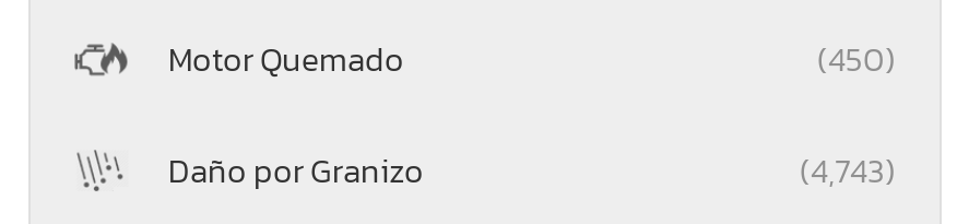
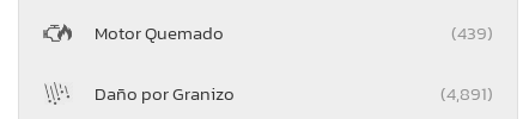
[817,33,896,83] (450) -> [451,18,493,46] (439)
[800,144,896,194] (4,743) -> [440,79,493,107] (4,891)

